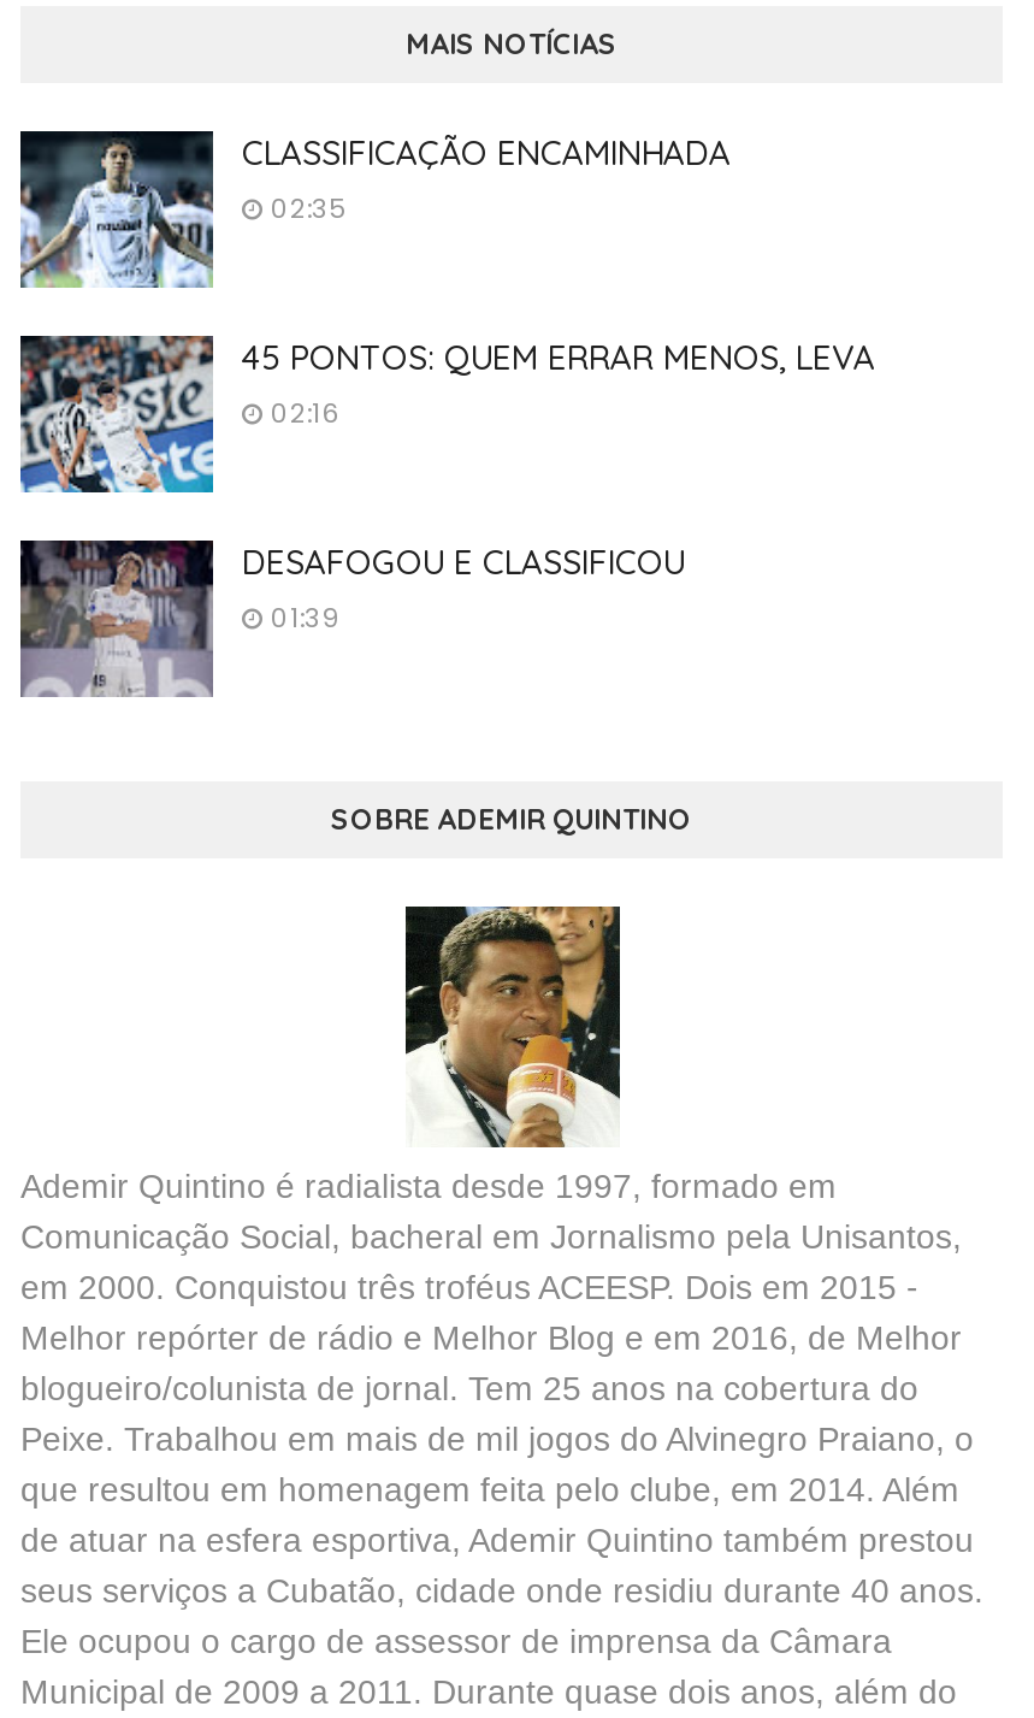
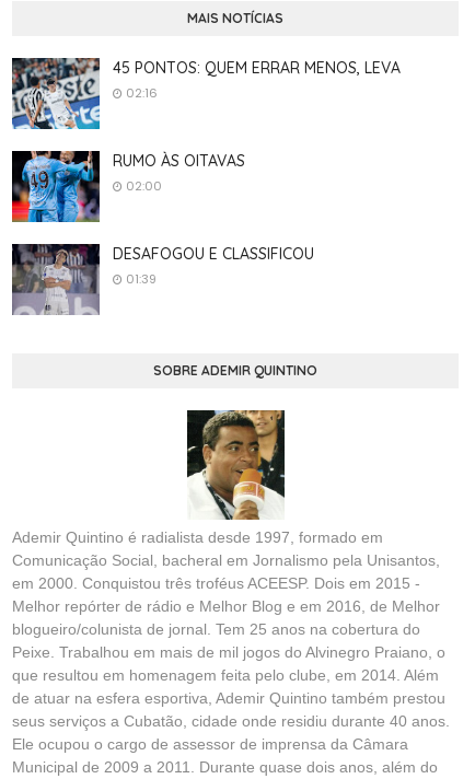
[20,129,731,288] [image] | CLASSIFICAÇÃO ENCAMINHADA | 02:35 -> none
moved [16,331,875,497] -> [10,56,401,131]: [image] | 45 PONTOS: QUEM ERRAR MENOS, LEVA | 02:16
none -> [11,150,245,222] [image] | RUMO ÀS OITAVAS | 02:00

